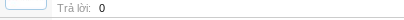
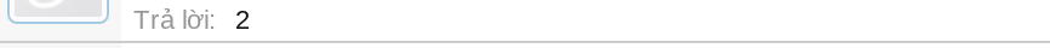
[57,2,105,14] Trả lời: 0 -> [133,5,250,34] Trả lời: 2

